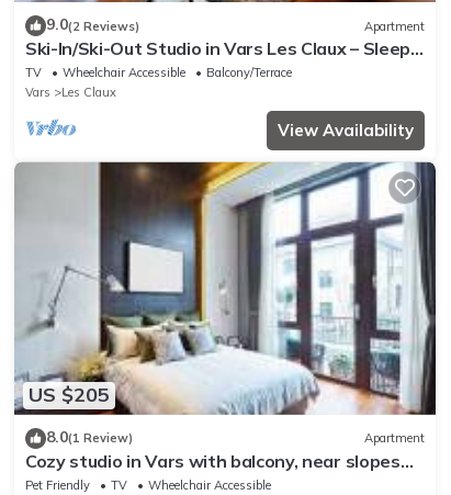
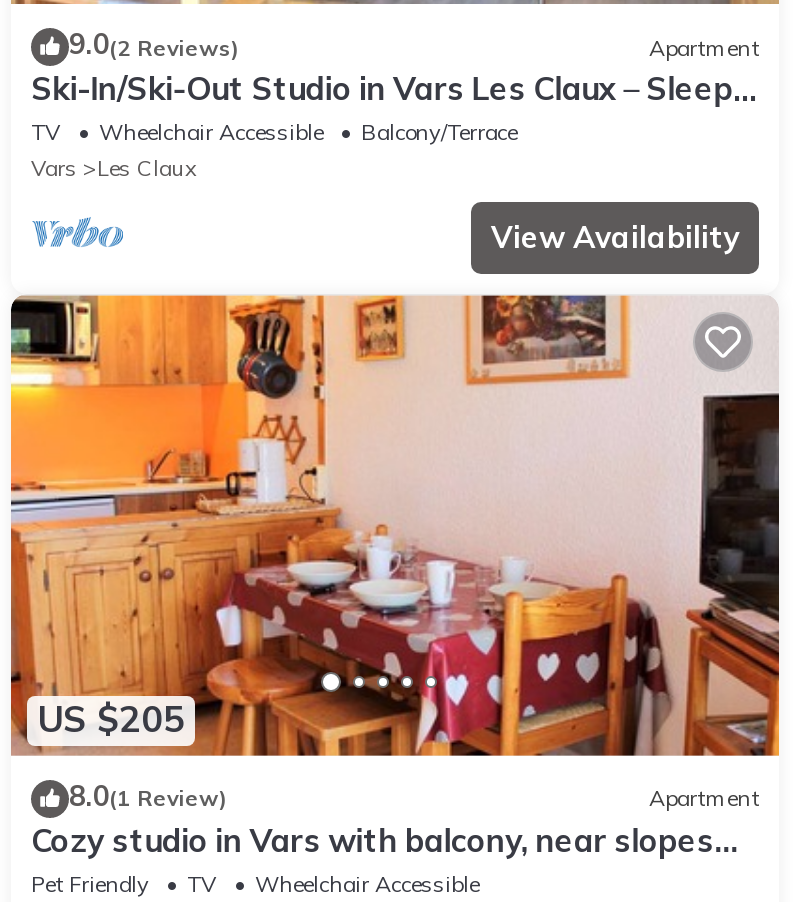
[13,161,437,416] [image] -> [9,294,781,758] [image]

